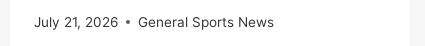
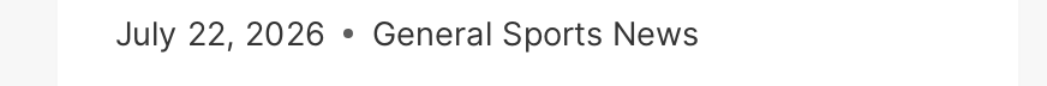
[34,14,274,30] July 21, 2026 General Sports News -> [115,14,699,52] July 22, 2026 General Sports News

